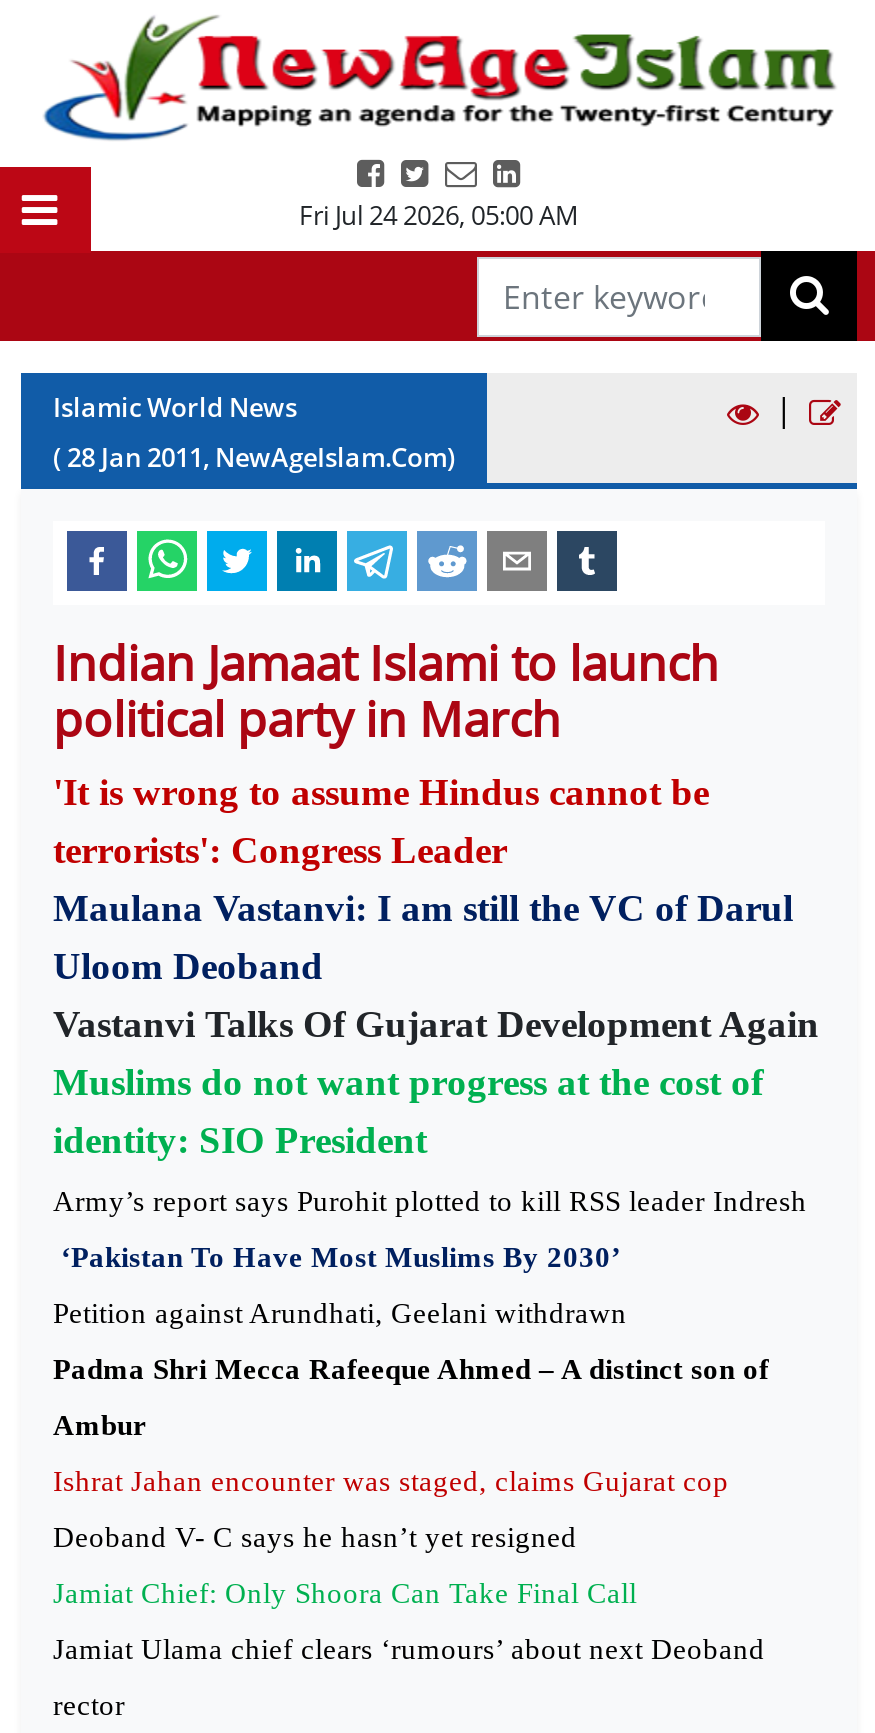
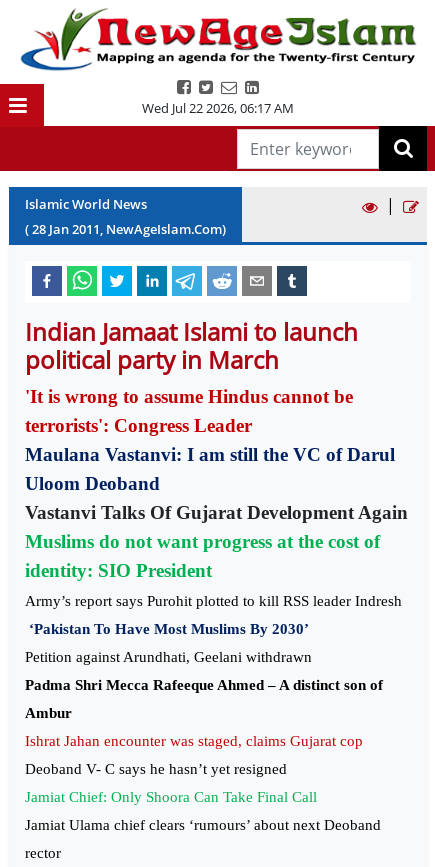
[299,197,579,233] Fri Jul 24 2026, 05:00 AM -> [142,99,294,117] Wed Jul 22 2026, 06:17 AM

